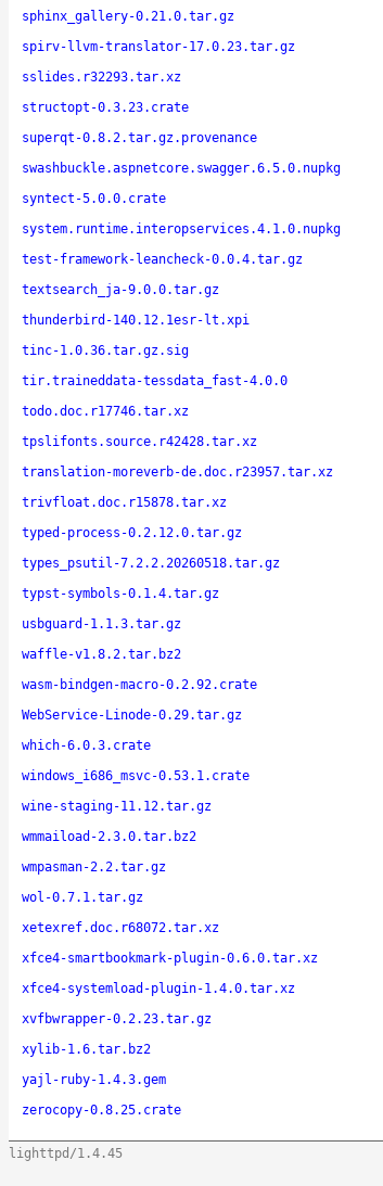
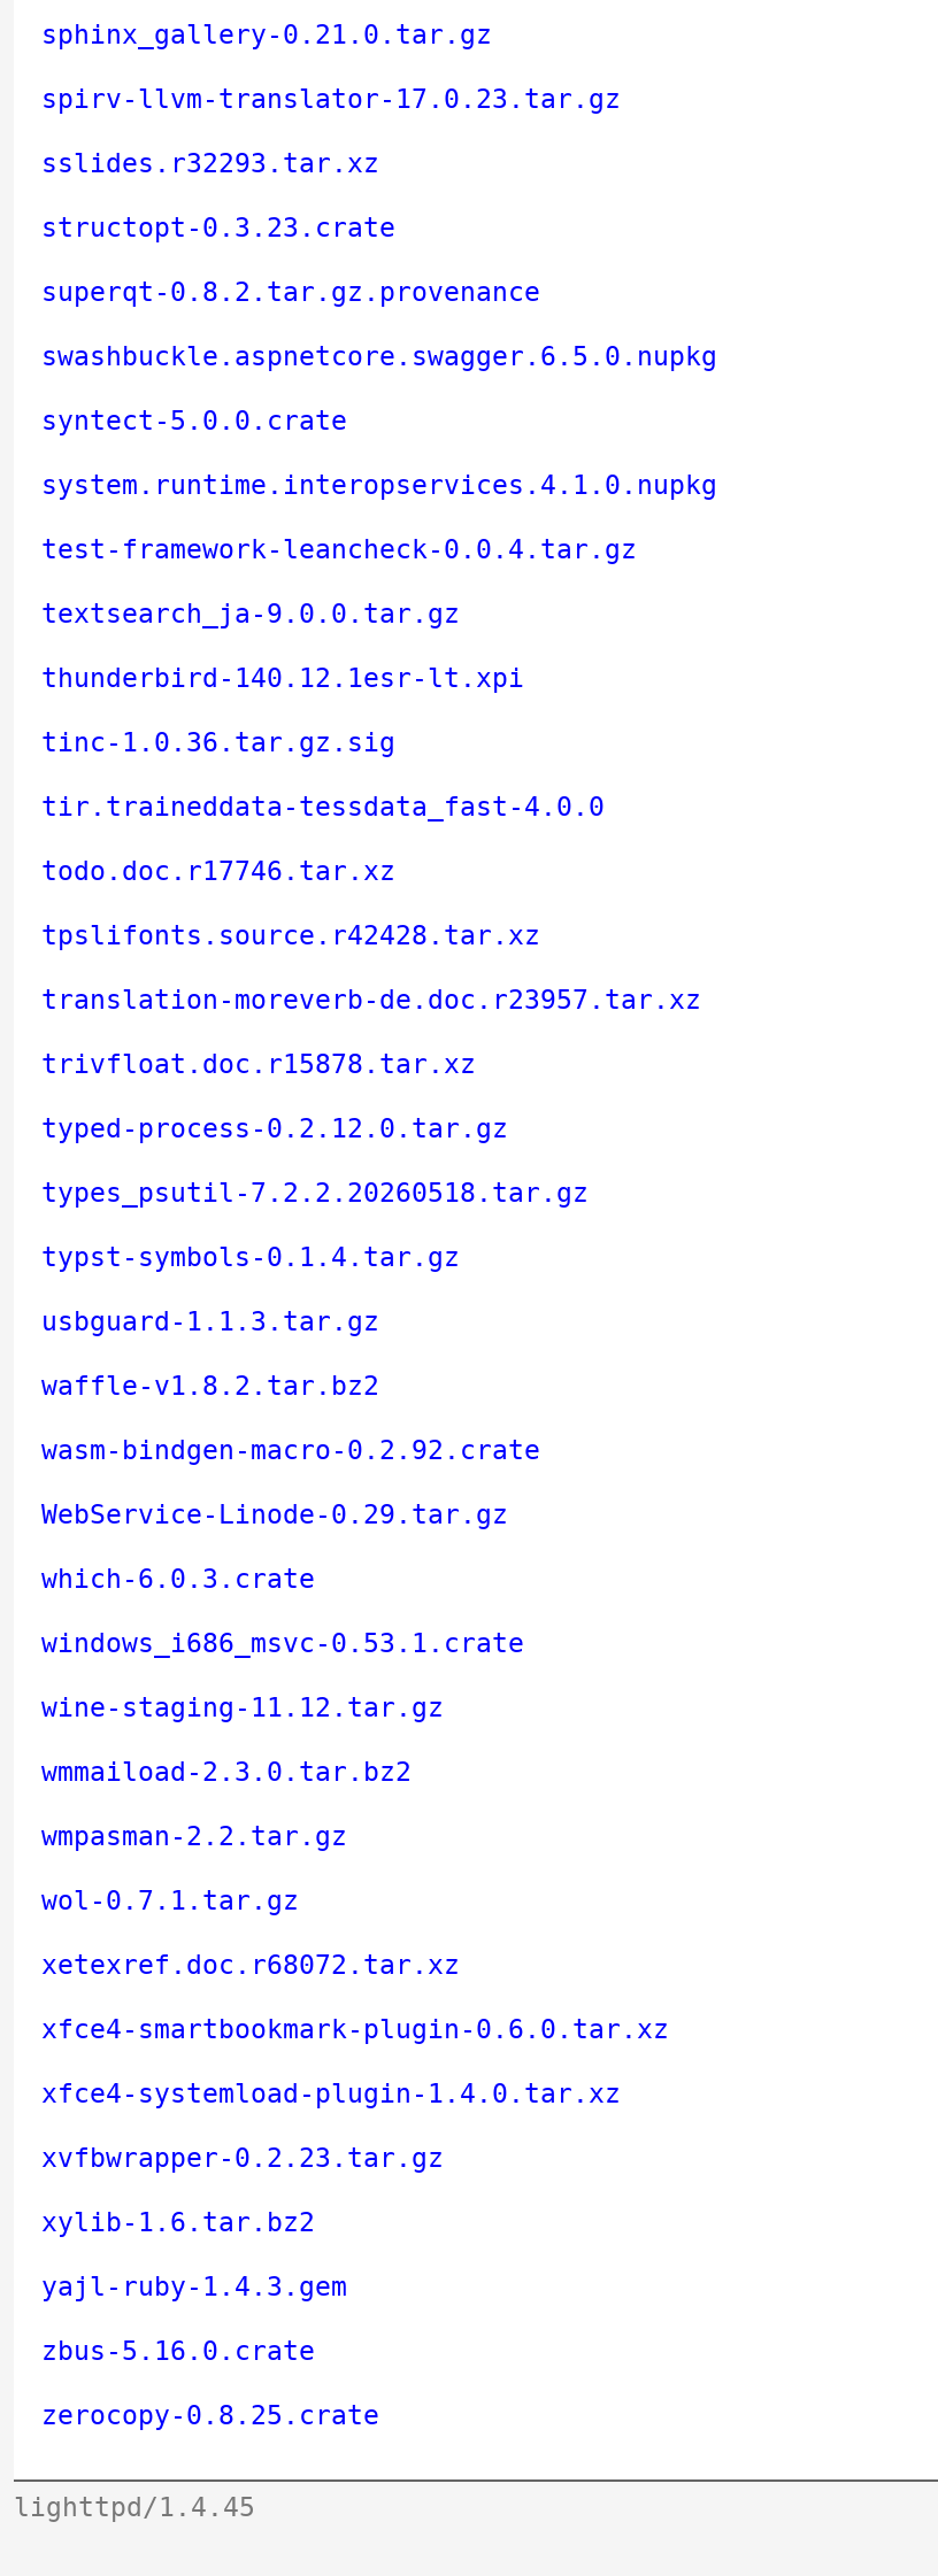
none -> [41,2334,315,2367] zbus-5.16.0.crate

